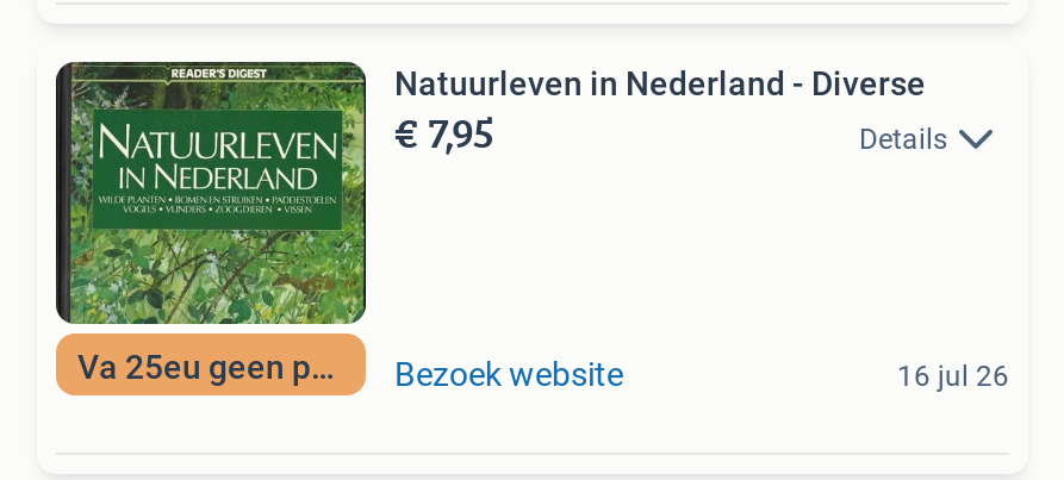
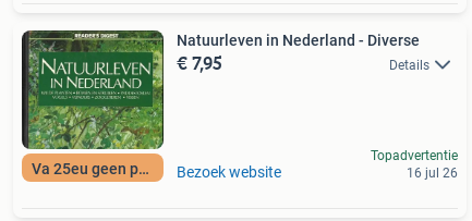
none -> [371,148,458,164] Topadvertentie

